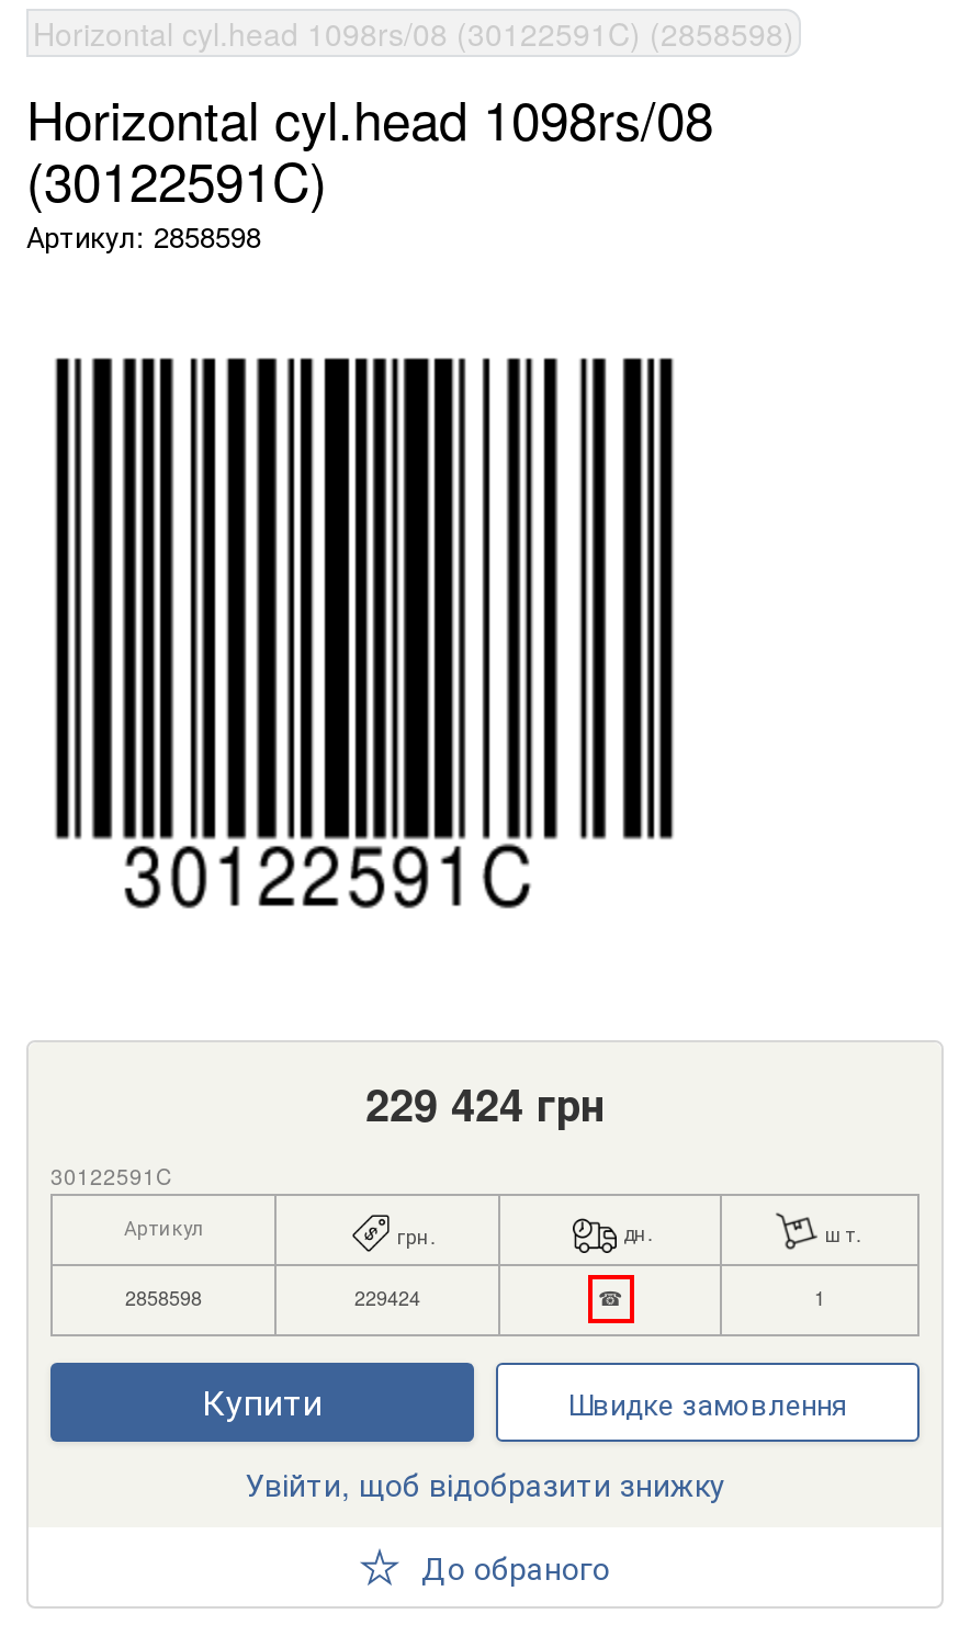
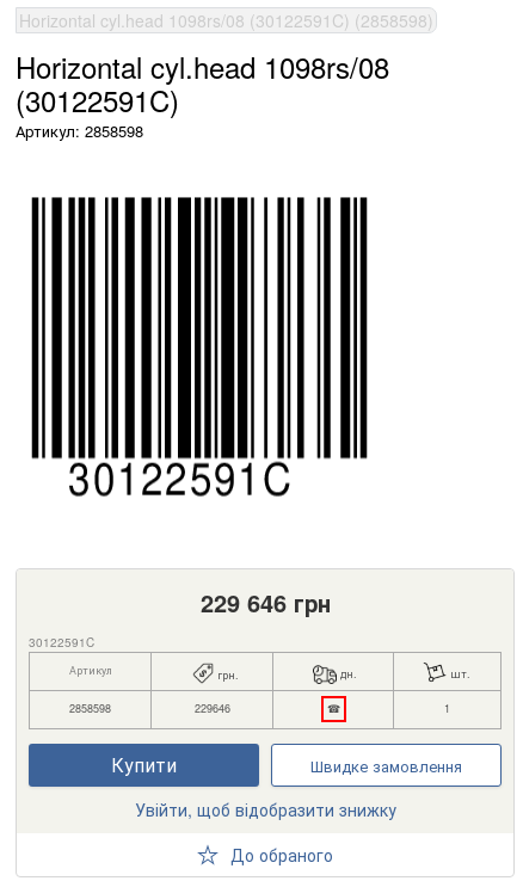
[365,1074,605,1135] 229 424 грн -> [200,586,330,620] 229 646 грн
[354,1284,420,1313] 229424 -> [194,701,230,716] 229646

